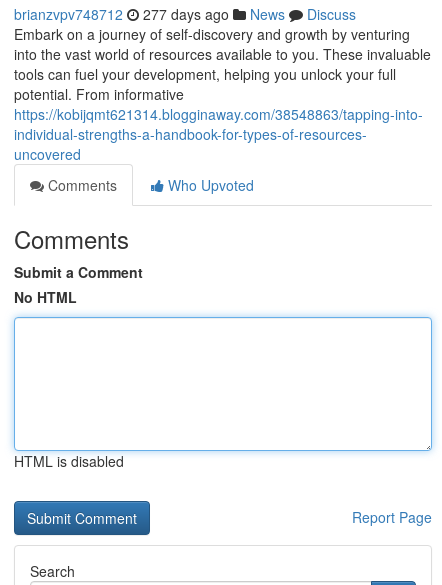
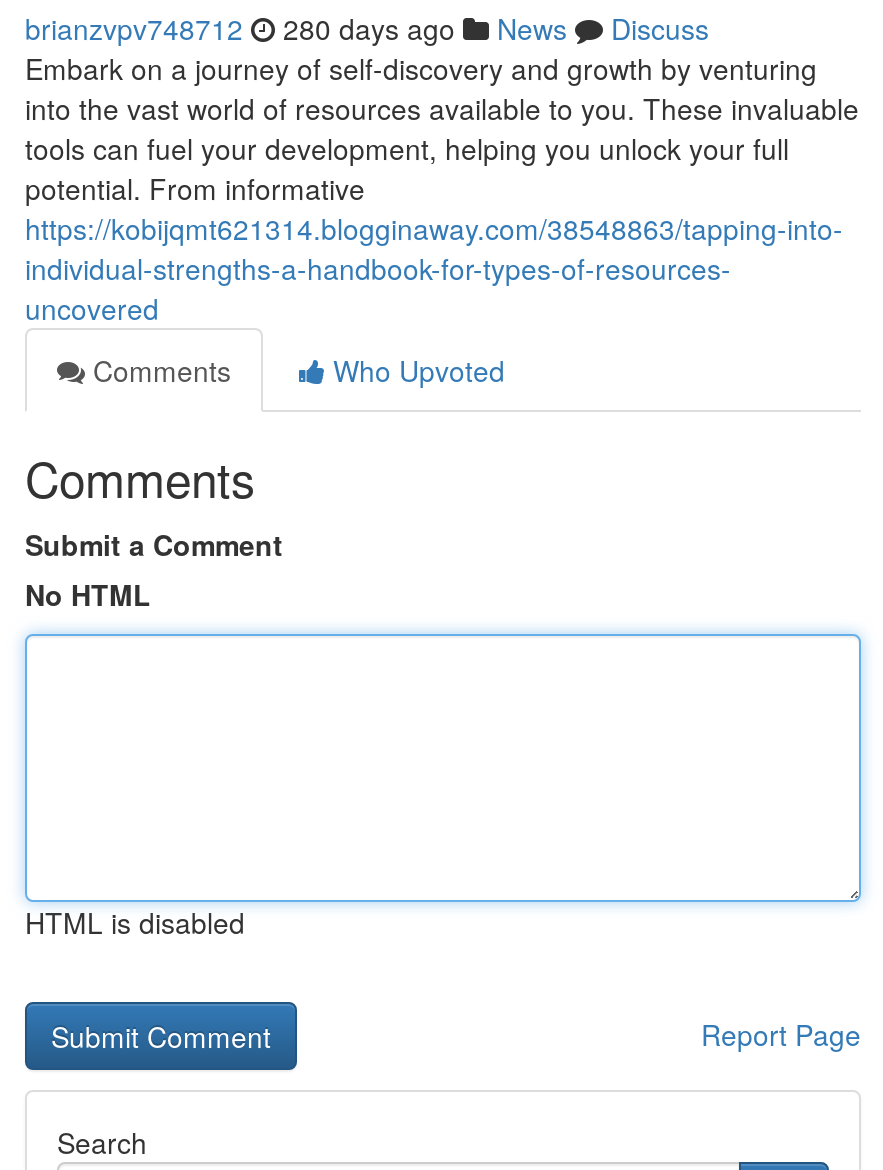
[14,4,356,24] brianzvpv748712 277 days ago News Discuss -> [25,8,709,48] brianzvpv748712 280 days ago News Discuss

